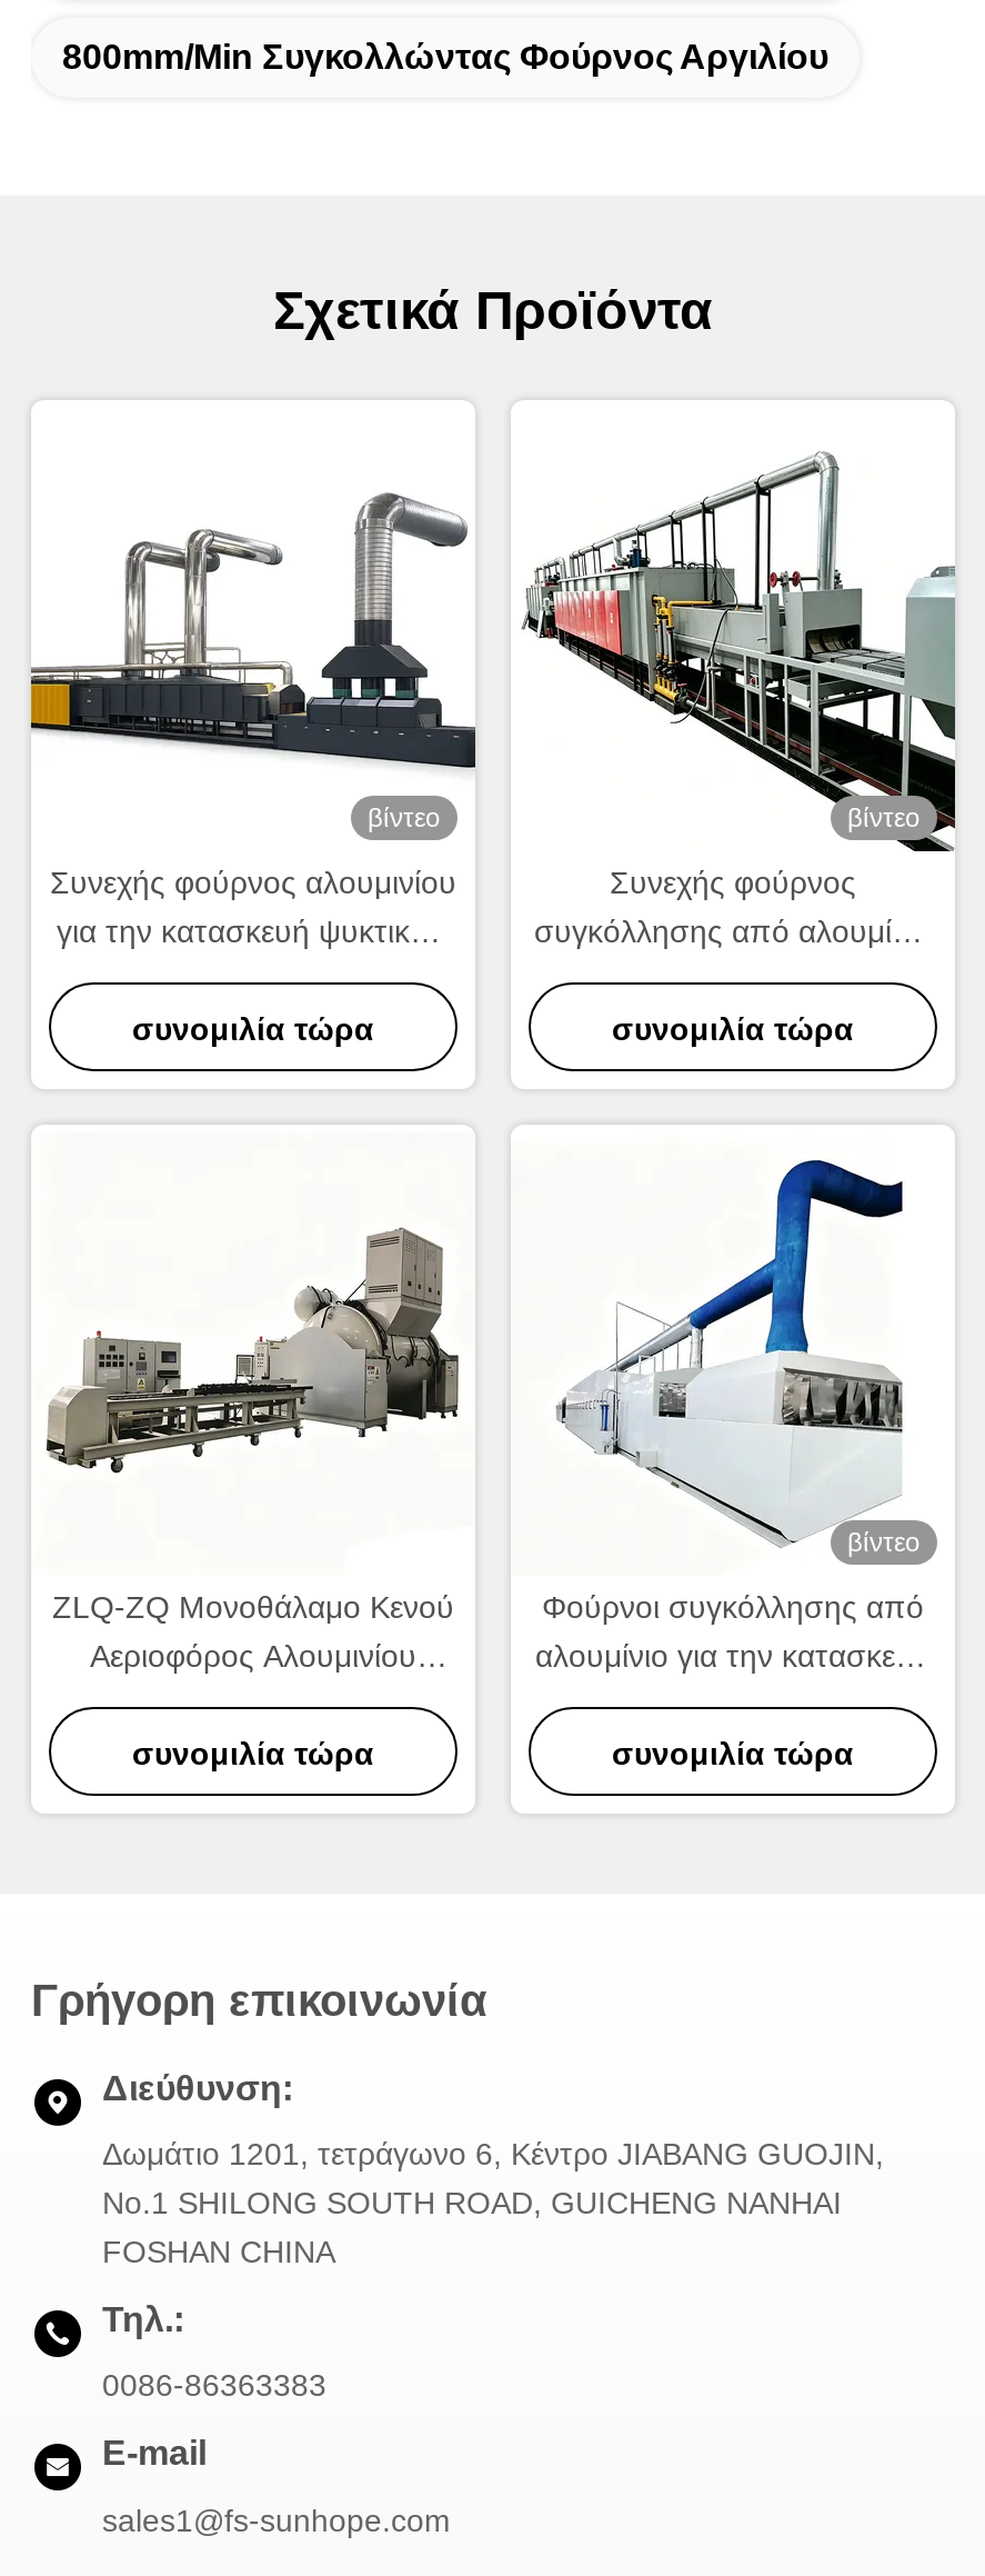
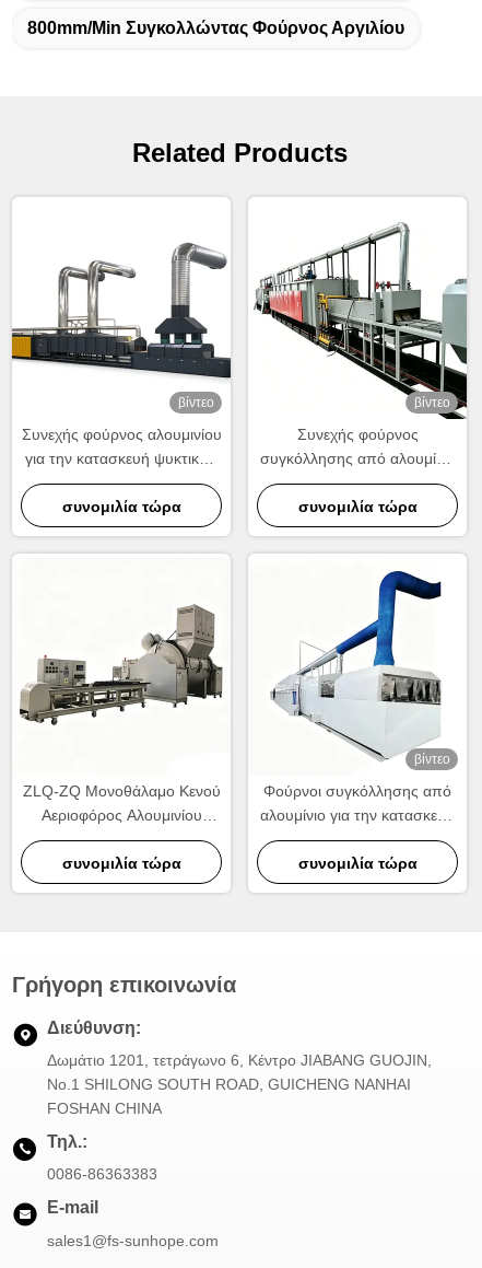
[273,280,713,340] Σχετικά Προϊόντα -> [132,138,347,167] Related Products

